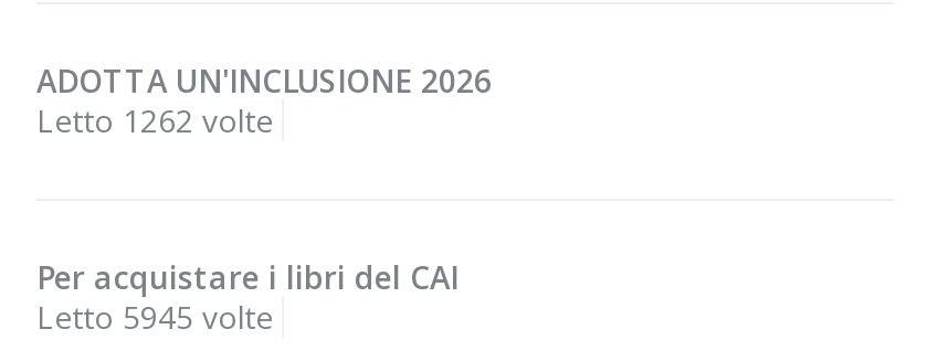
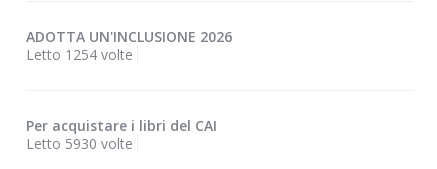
[36,100,273,142] Letto 1262 volte -> [26,45,133,64] Letto 1254 volte
[36,297,273,339] Letto 5945 volte -> [26,134,133,153] Letto 5930 volte

